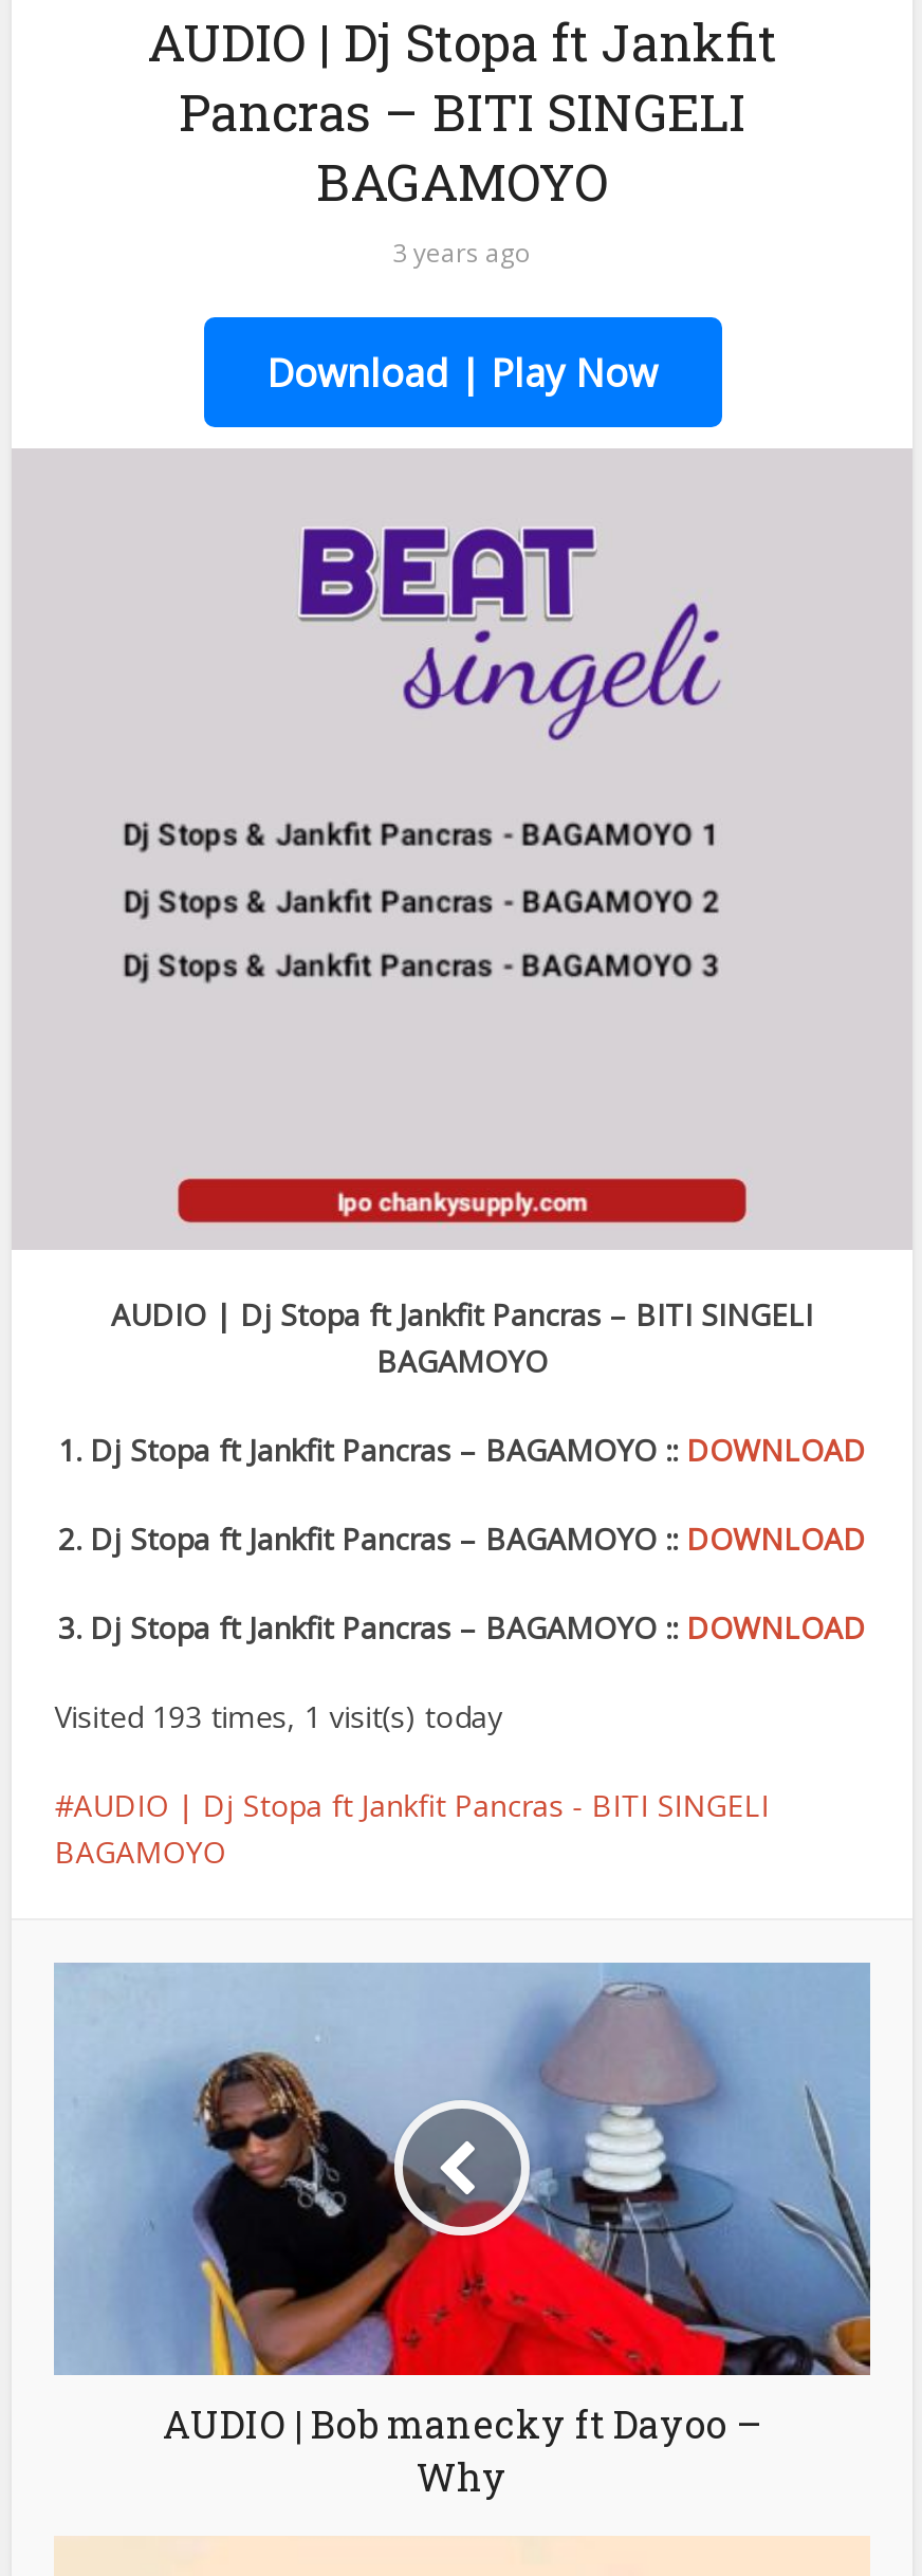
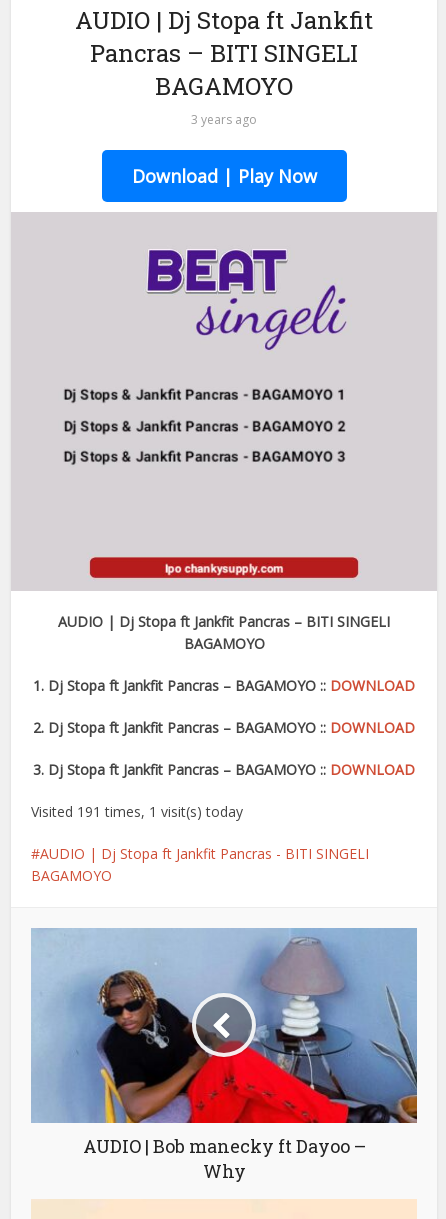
[54,1696,503,1736] Visited 193 times, 1 visit(s) today -> [31,802,243,821] Visited 191 times, 1 visit(s) today

